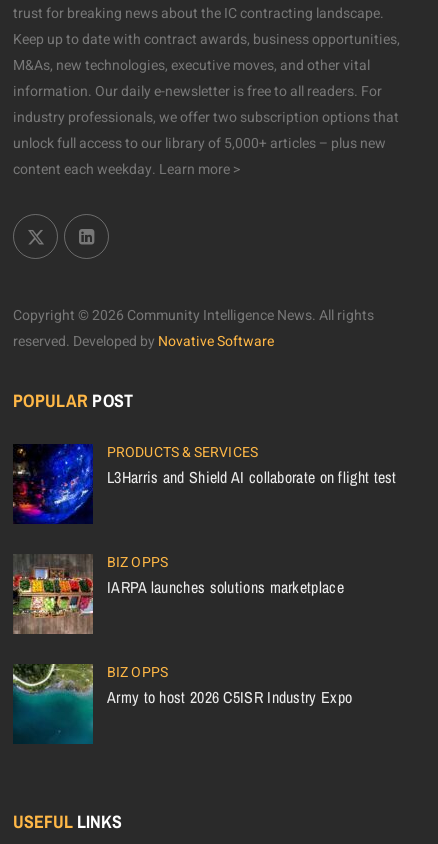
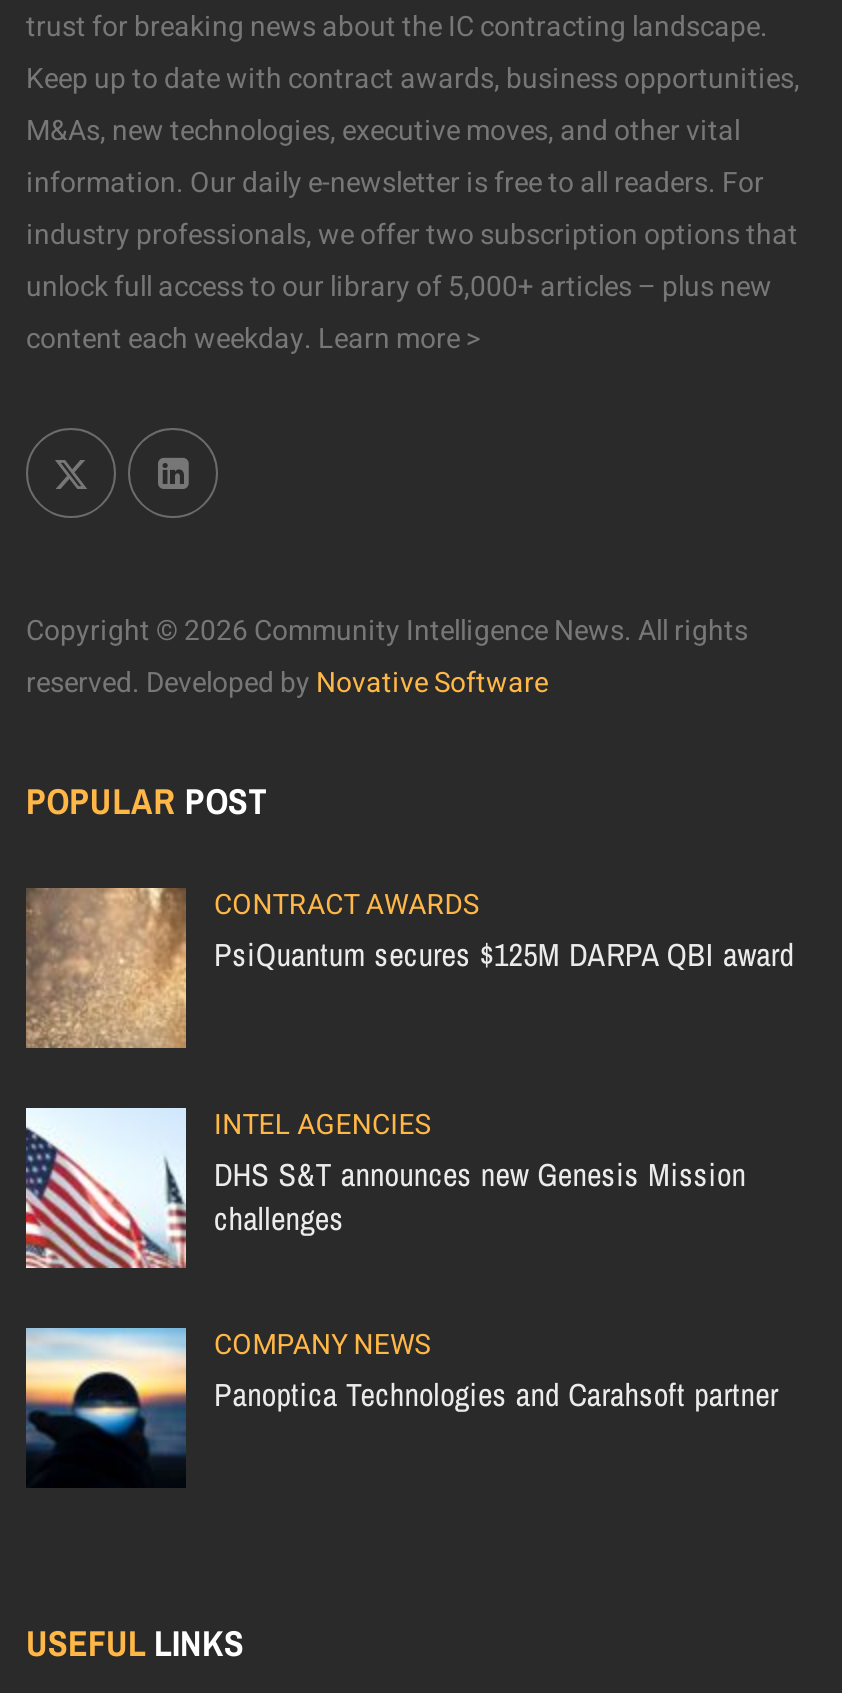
[12,442,397,525] [image] | PRODUCTS & SERVICES | L3Harris and Shield AI collaborate on flight test -> [24,884,794,1050] [image] | CONTRACT AWARDS | PsiQuantum secures $125M DARPA QBI award
[12,552,344,635] [image] | BIZ OPPS | IARPA launches solutions marketplace -> [24,1104,746,1268] [image] | INTEL AGENCIES | DHS S&T announces new Genesis Mission | challenges
[12,662,352,745] [image] | BIZ OPPS | Army to host 2026 C5ISR Industry Expo -> [24,1324,778,1488] [image] | COMPANY NEWS | Panoptica Technologies and Carahsoft partner

